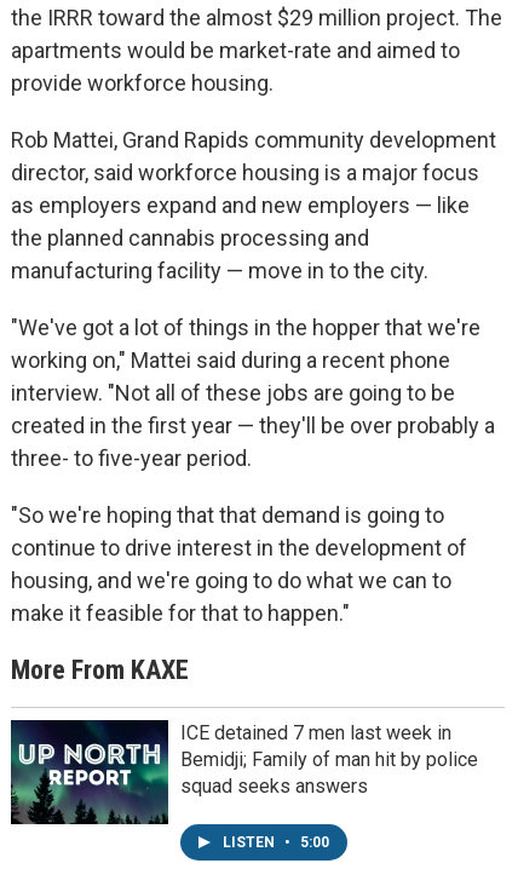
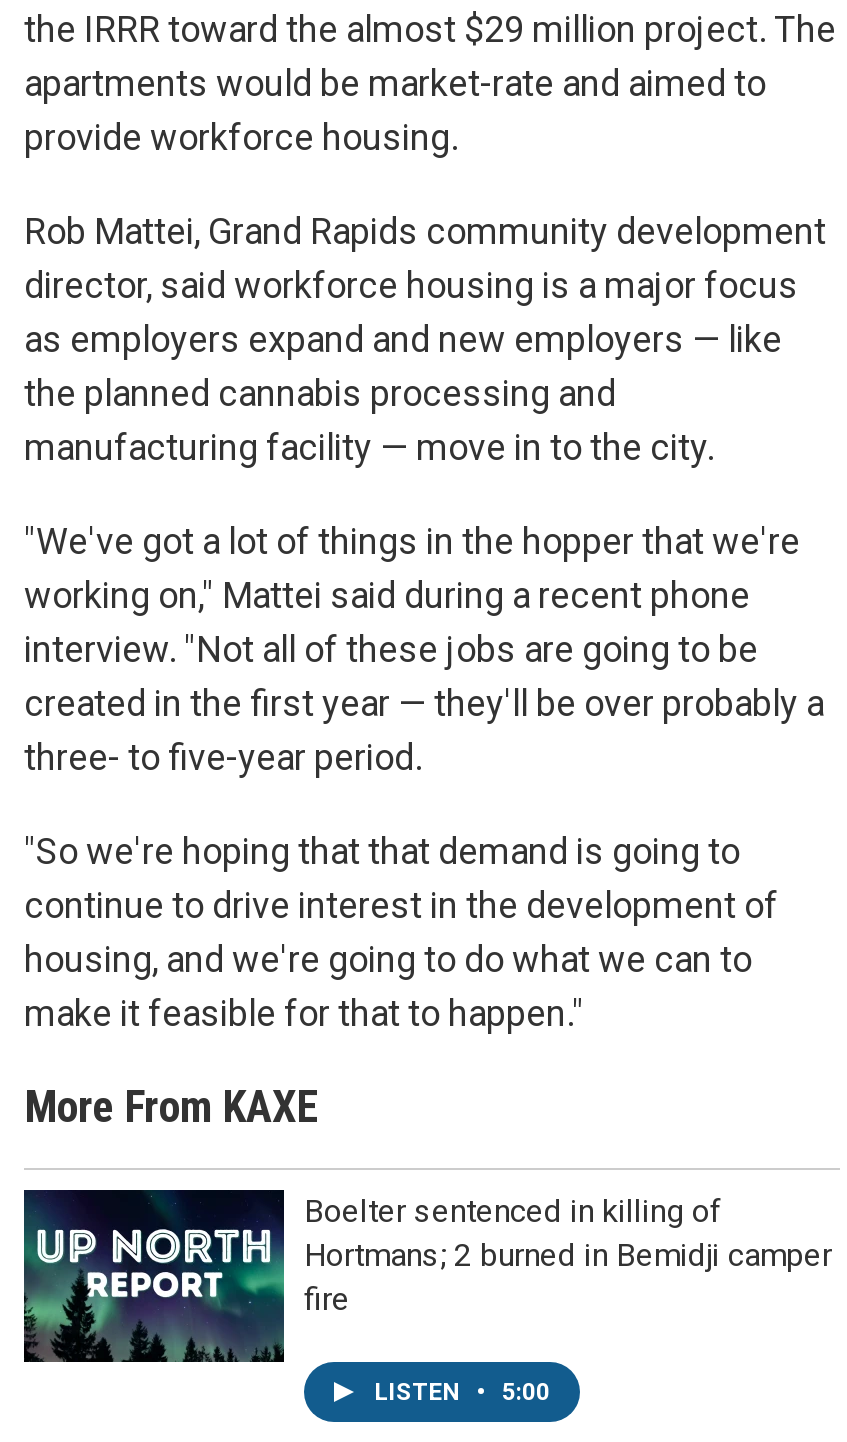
[180,722,478,798] ICE detained 7 men last week in | Bemidji; Family of man hit by police | squad seeks answers -> [304,1192,832,1318] Boelter sentenced in killing of | Hortmans; 2 burned in Bemidji camper | fire

